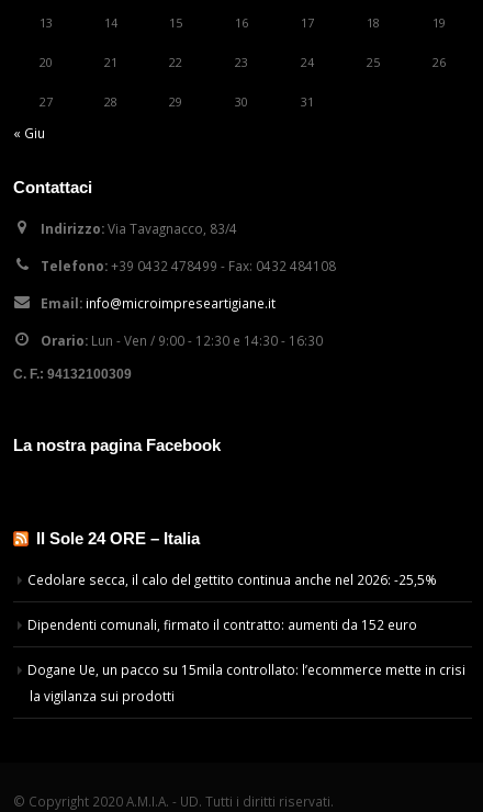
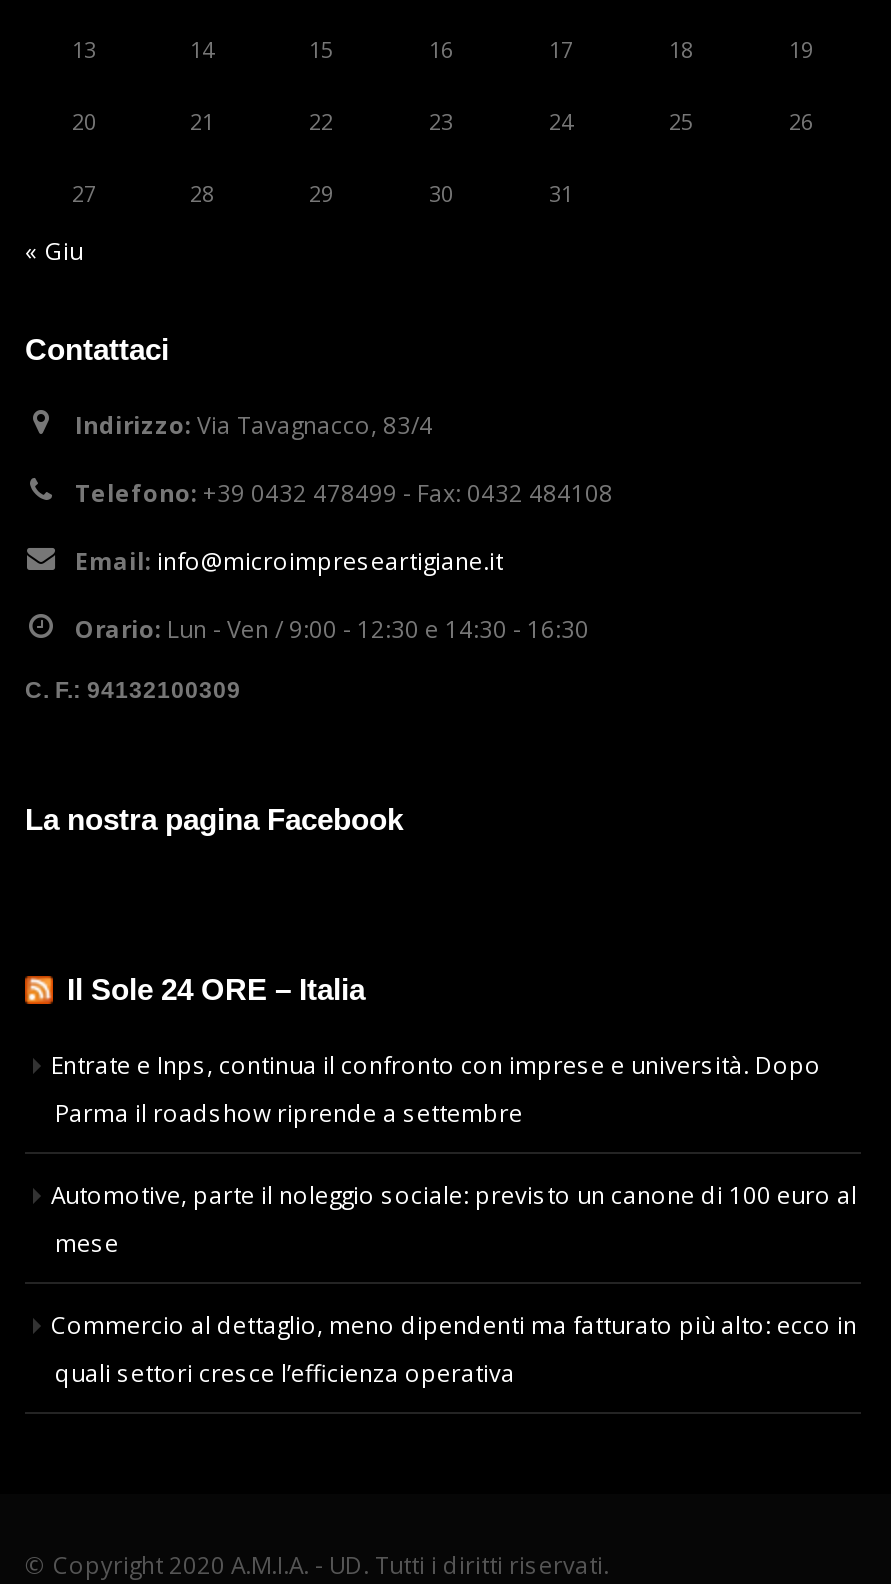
[27,570,465,704] Cedolare secca, il calo del gettito continua anche nel 2026: -25,5% | Dipendenti comunali, firmato il contratto: aumenti da 152 euro | Dogane Ue, un pacco su 15mila controllato: l’ecommerce mette in crisi | la vigilanza sui prodotti -> [51,1047,857,1387] Entrate e Inps, continua il confronto con imprese e università. Dopo | Parma il roadshow riprende a settembre | Automotive, parte il noleggio sociale: previsto un canone di 100 euro al | mese | Commercio al dettaglio, meno dipendenti ma fatturato più alto: ecco in | quali settori cresce l’efficienza operativa

